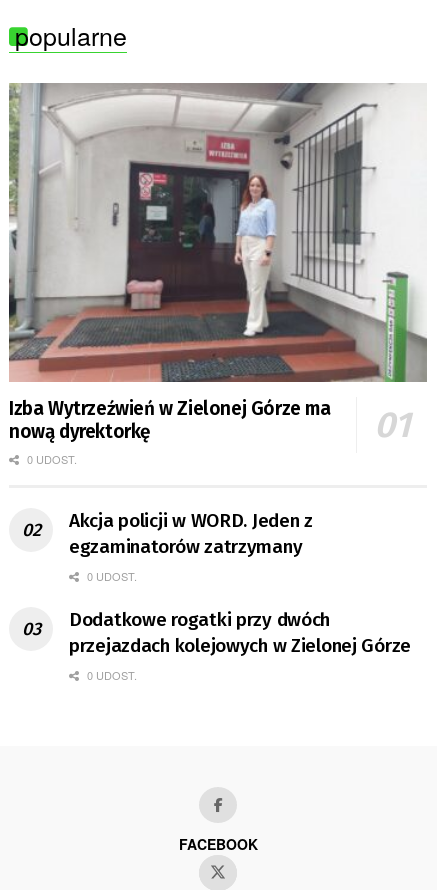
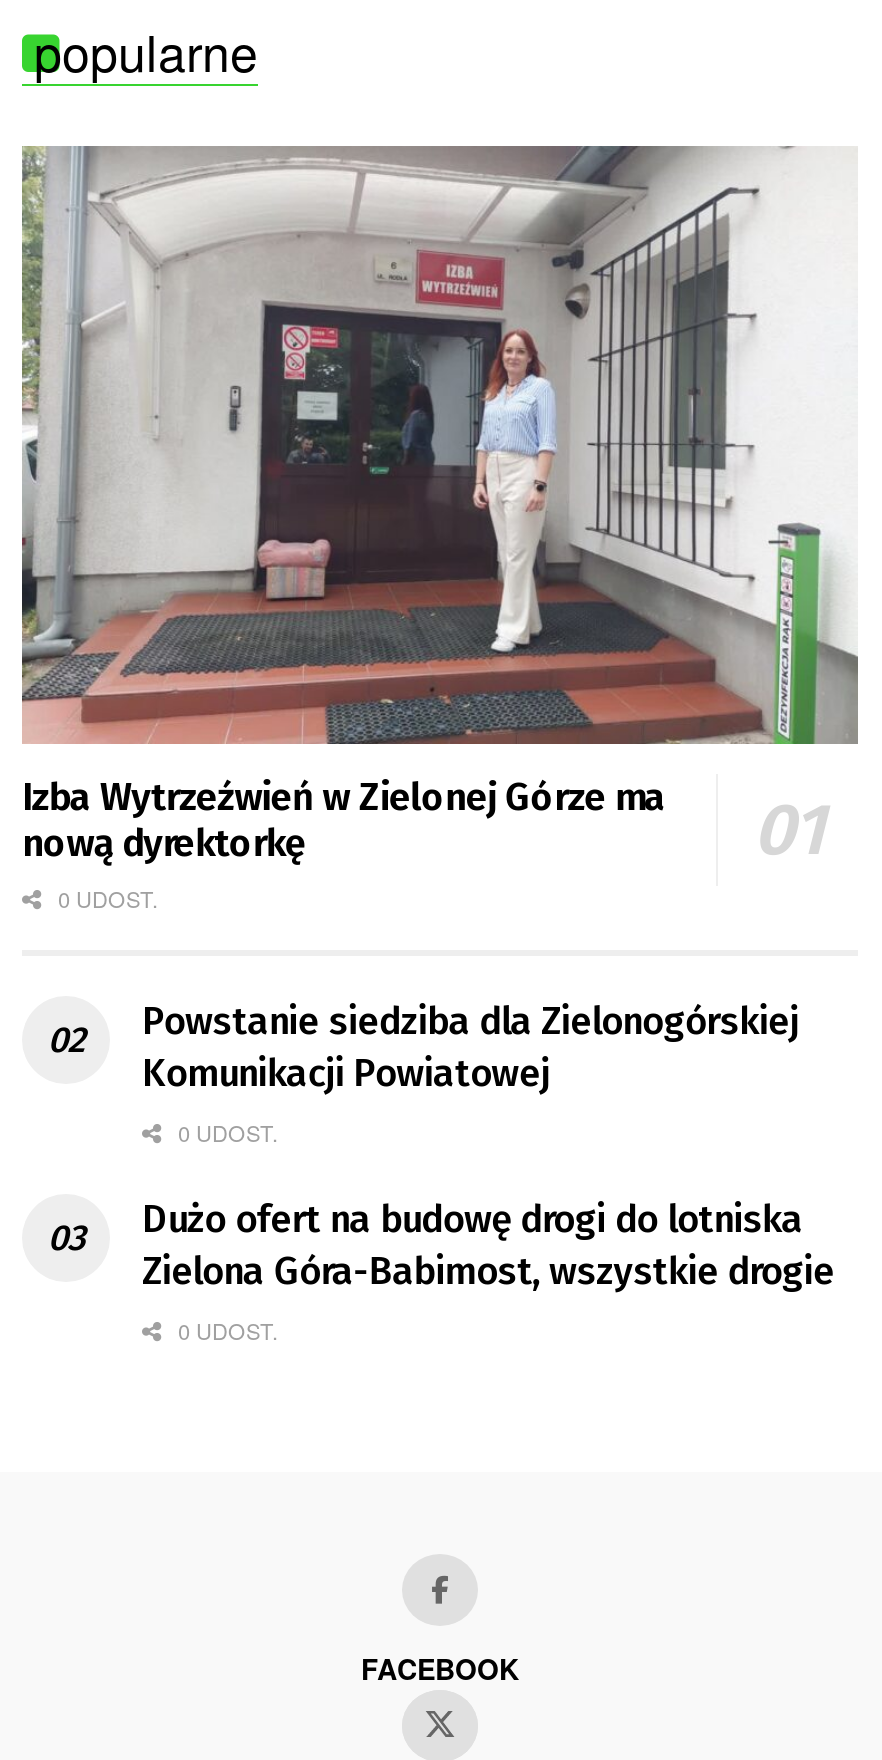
[69,508,313,557] Akcja policji w WORD. Jeden z | egzaminatorów zatrzymany -> [142,997,799,1095] Powstanie siedziba dla Zielonogórskiej | Komunikacji Powiatowej
[69,607,411,656] Dodatkowe rogatki przy dwóch | przejazdach kolejowych w Zielonej Górze -> [142,1195,834,1293] Dużo ofert na budowę drogi do lotniska | Zielona Góra-Babimost, wszystkie drogie

